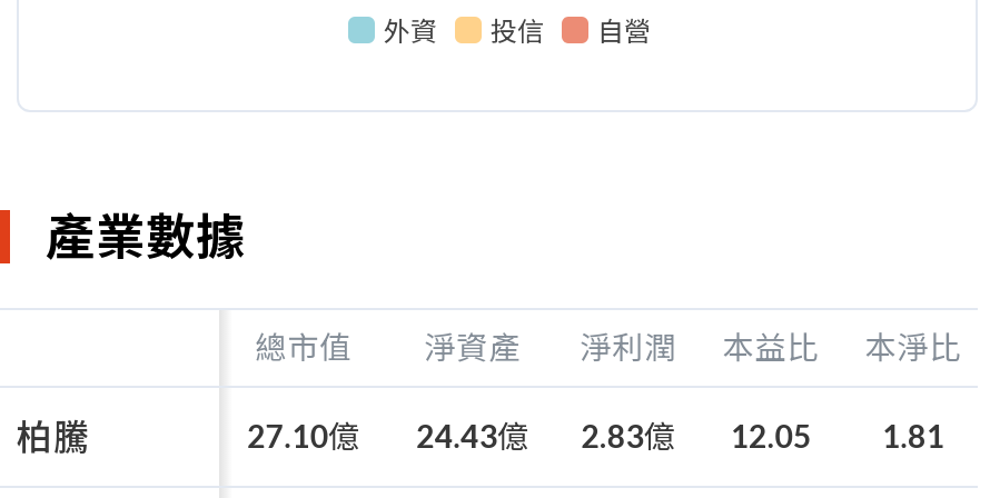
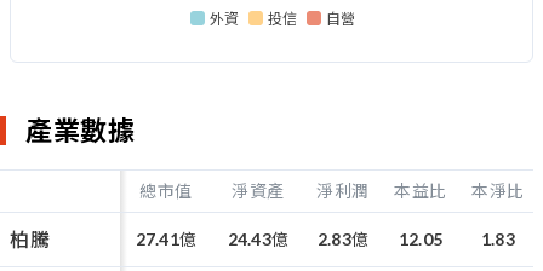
[247,417,360,455] 27.10億 -> [135,229,197,249] 27.41億
[882,417,945,455] 1.81 -> [481,229,515,249] 1.83

